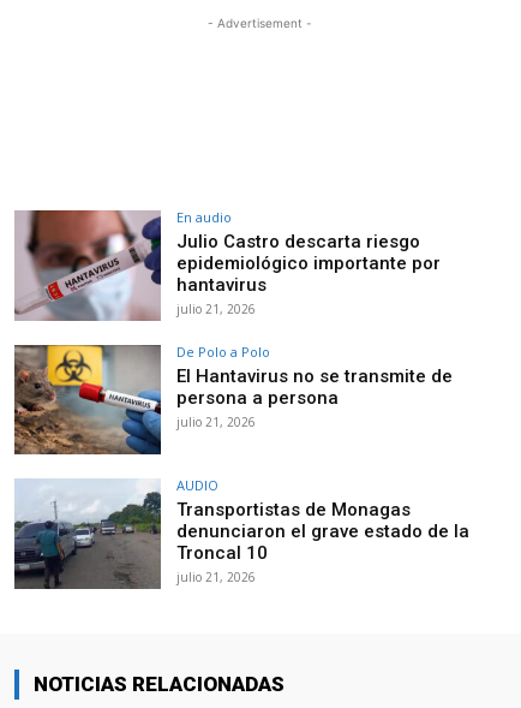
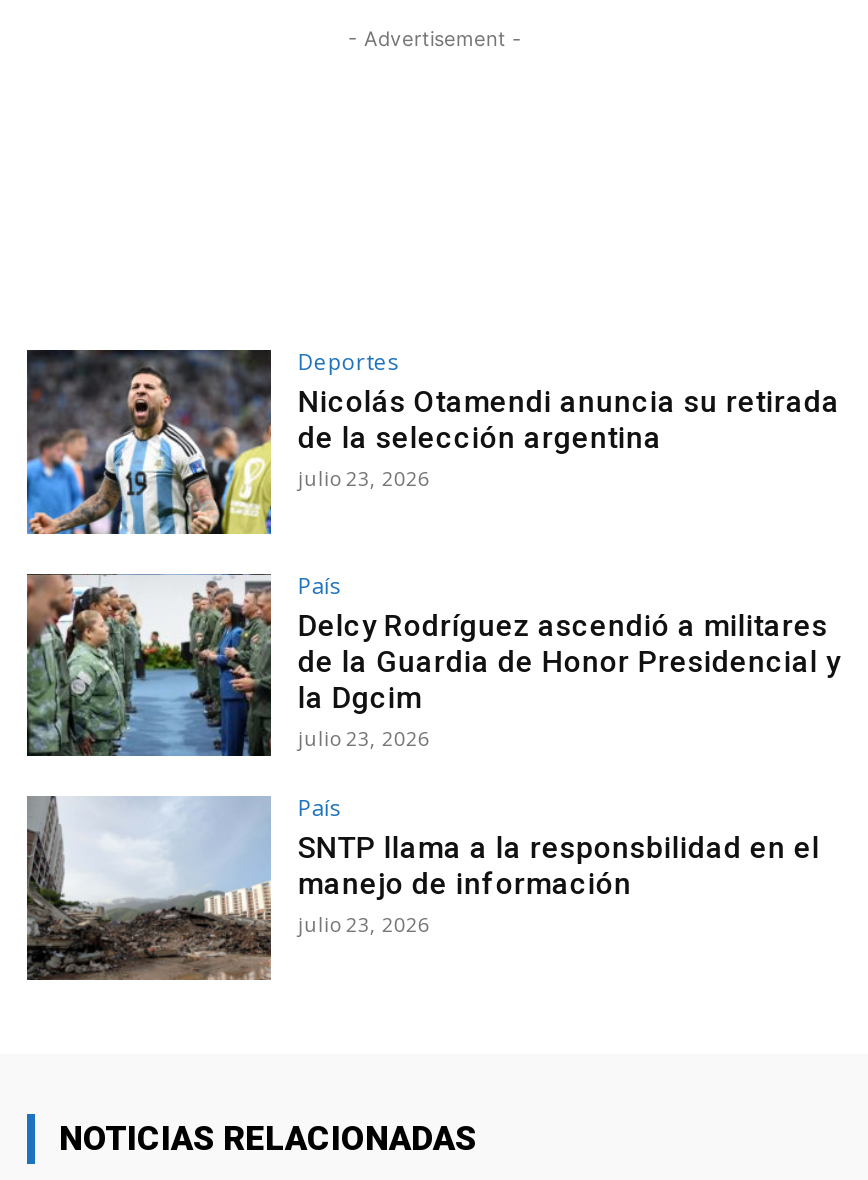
[13,208,441,322] [image] | En audio | Julio Castro descarta riesgo | epidemiológico importante por | hantavirus | julio 21, 2026 -> [25,346,840,536] [image] | Deportes | Nicolás Otamendi anuncia su retirada | de la selección argentina | julio 23, 2026
[13,342,453,456] [image] | De Polo a Polo | El Hantavirus no se transmite de | persona a persona | julio 21, 2026 -> [25,569,840,758] [image] | País | Delcy Rodríguez ascendió a militares | de la Guardia de Honor Presidencial y | la Dgcim | julio 23, 2026
[14,476,470,589] [image] | AUDIO | Transportistas de Monagas | denunciaron el grave estado de la | Troncal 10 | julio 21, 2026 -> [25,793,820,980] [image] | País | SNTP llama a la responsbilidad en el | manejo de información | julio 23, 2026

